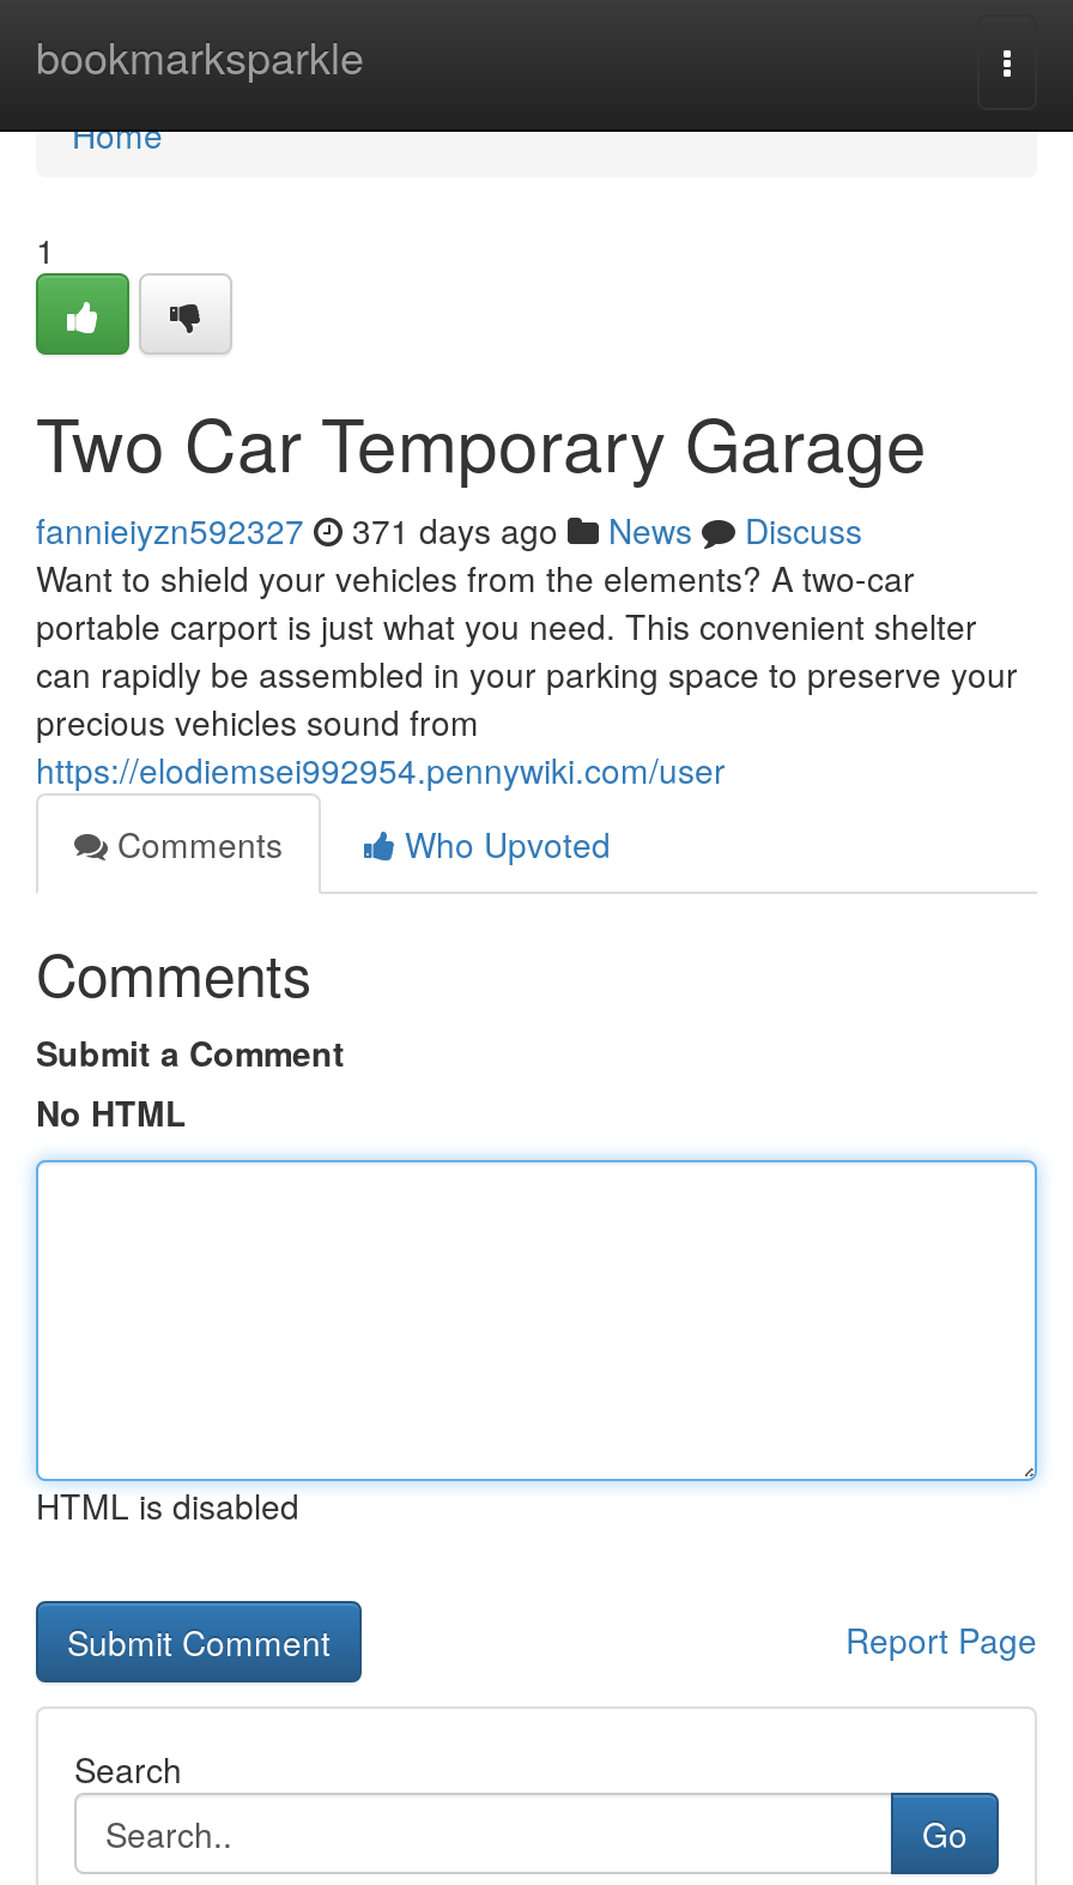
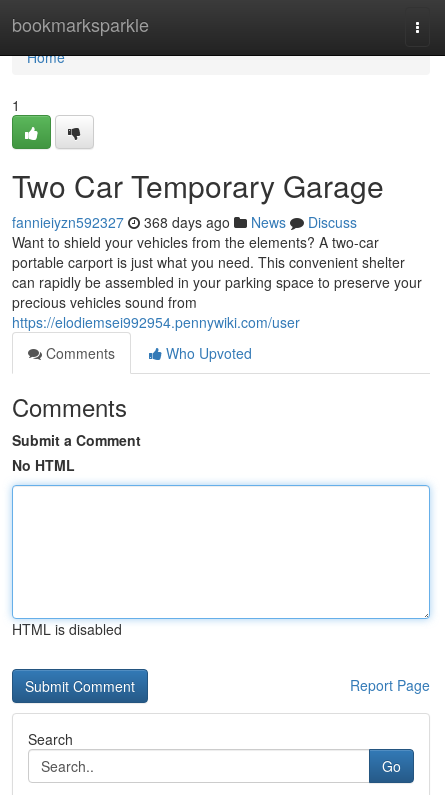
[36,506,862,554] fannieiyzn592327 371 days ago News Discuss -> [12,212,357,232] fannieiyzn592327 368 days ago News Discuss

